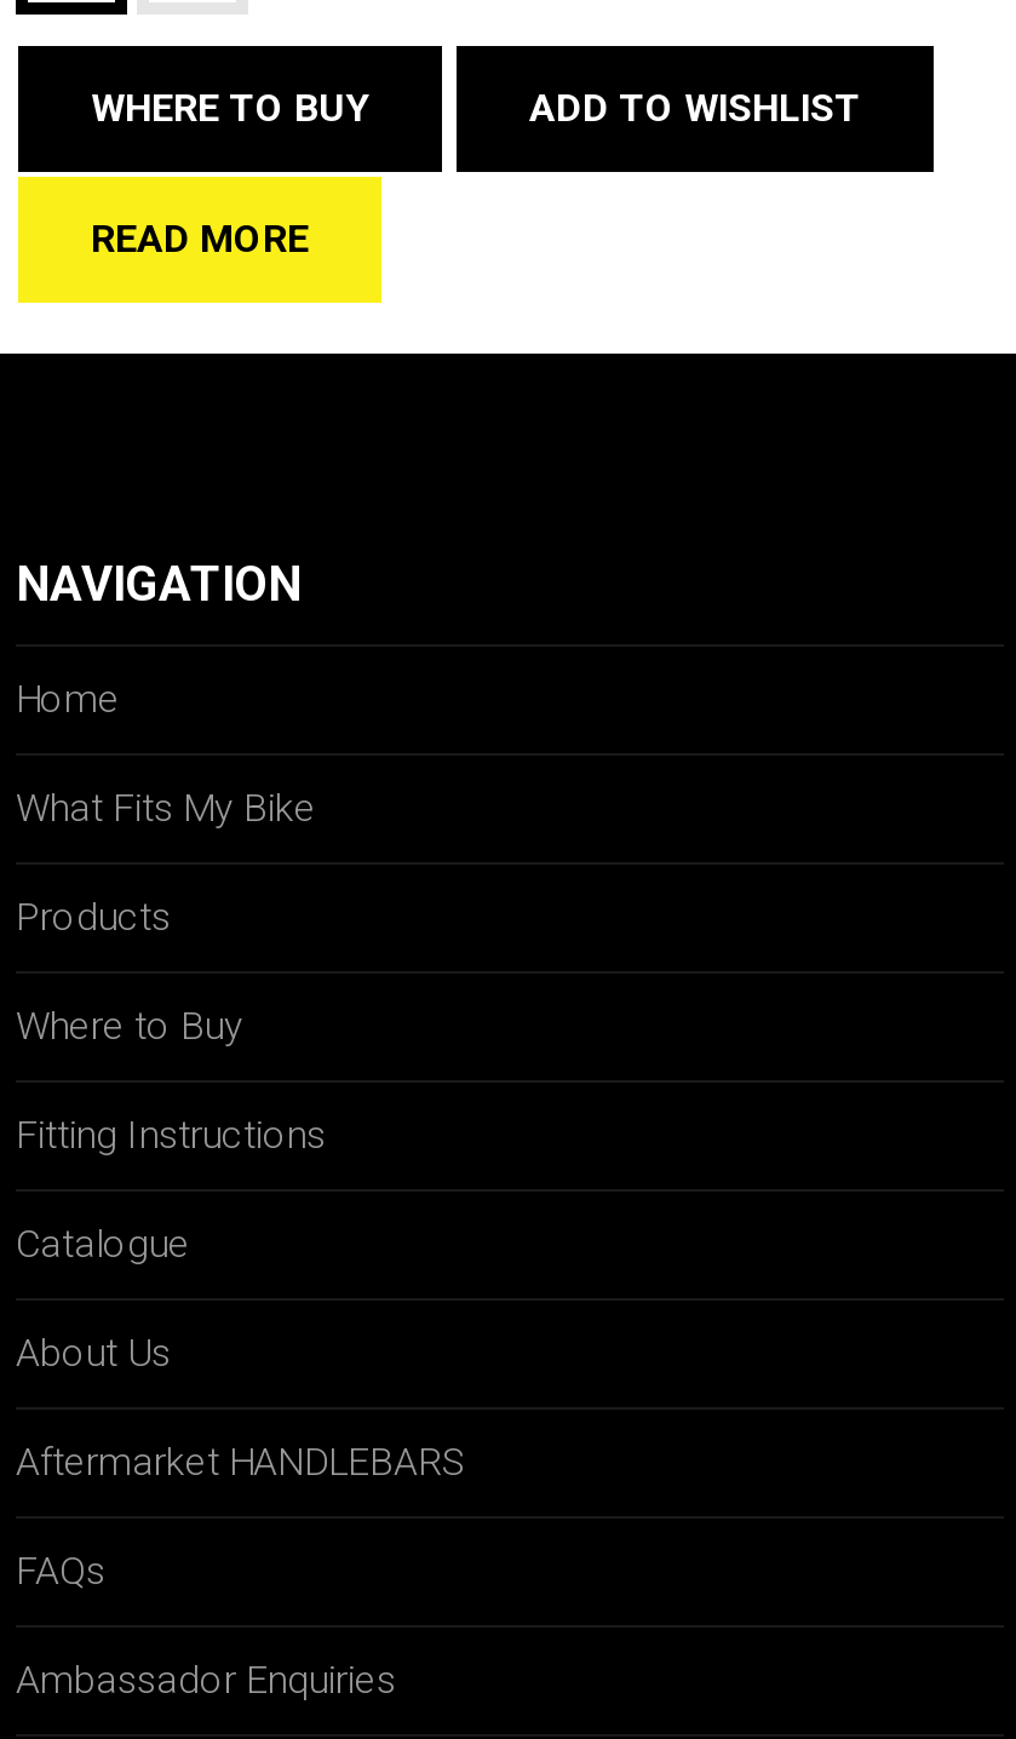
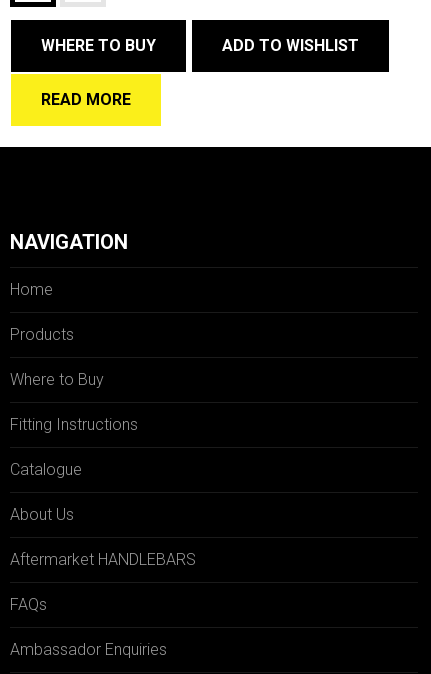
[16,785,316,831] What Fits My Bike -> none

